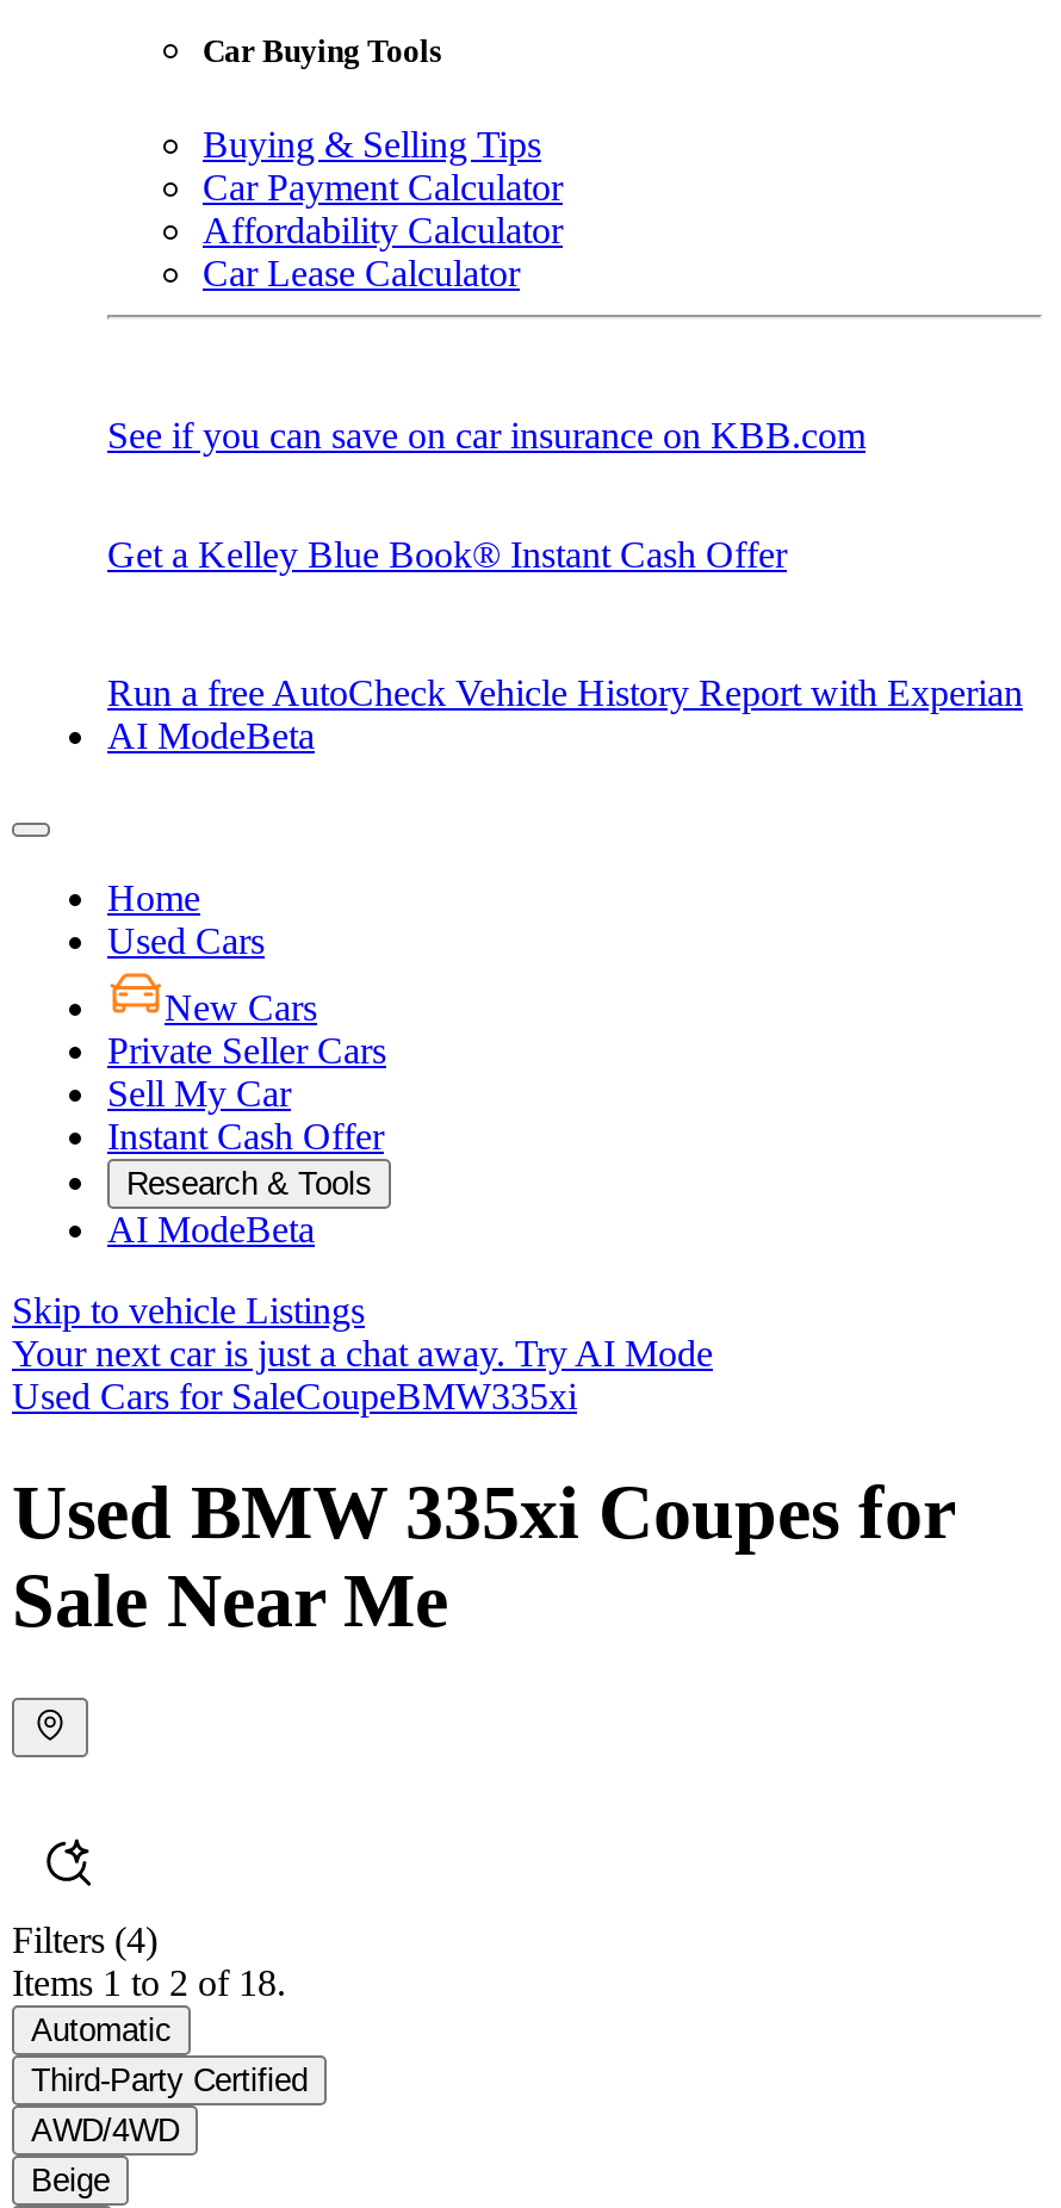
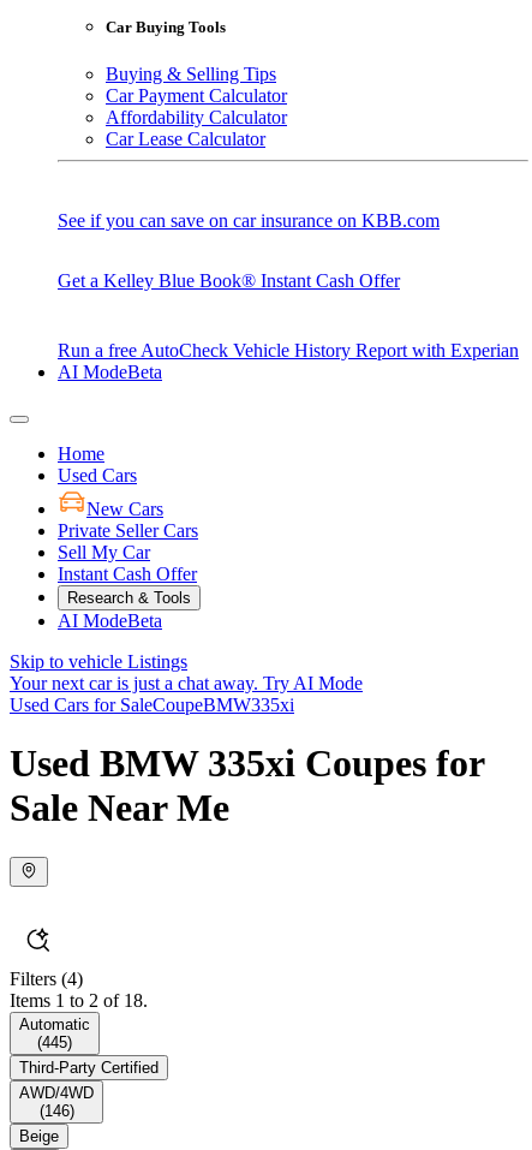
none -> [37,1033,72,1051] (445)
none -> [39,1102,74,1120] (146)

